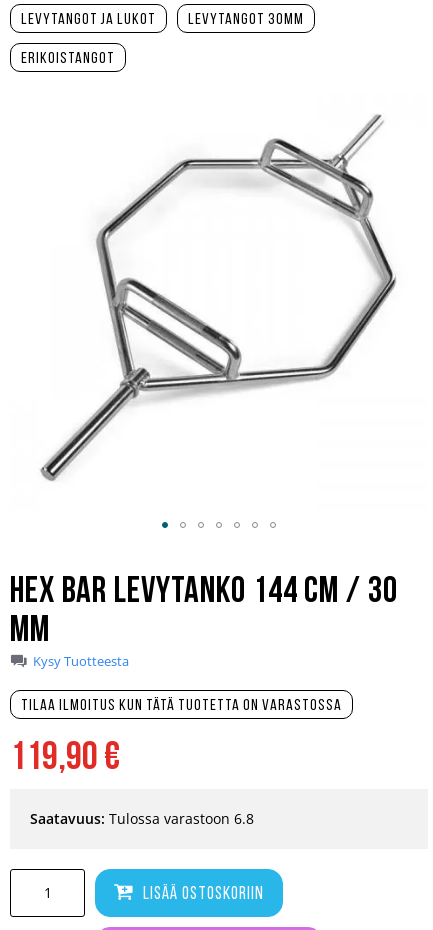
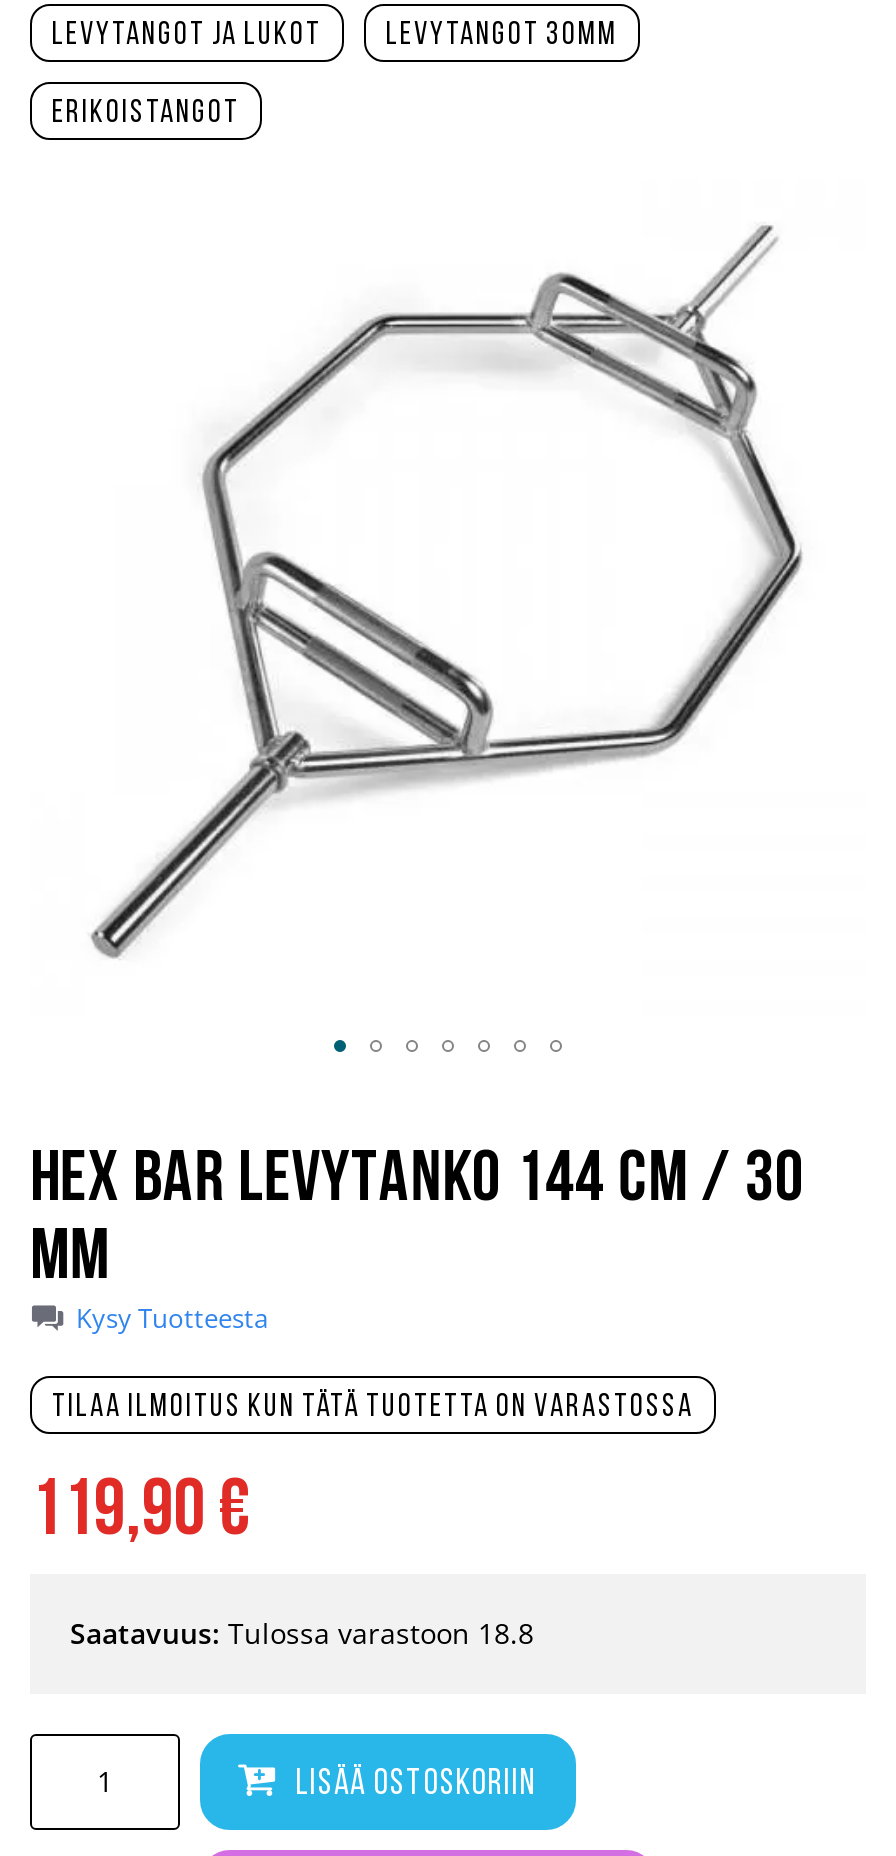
[30,808,254,827] Saatavuus: Tulossa varastoon 6.8 -> [70,1613,534,1651] Saatavuus: Tulossa varastoon 18.8

